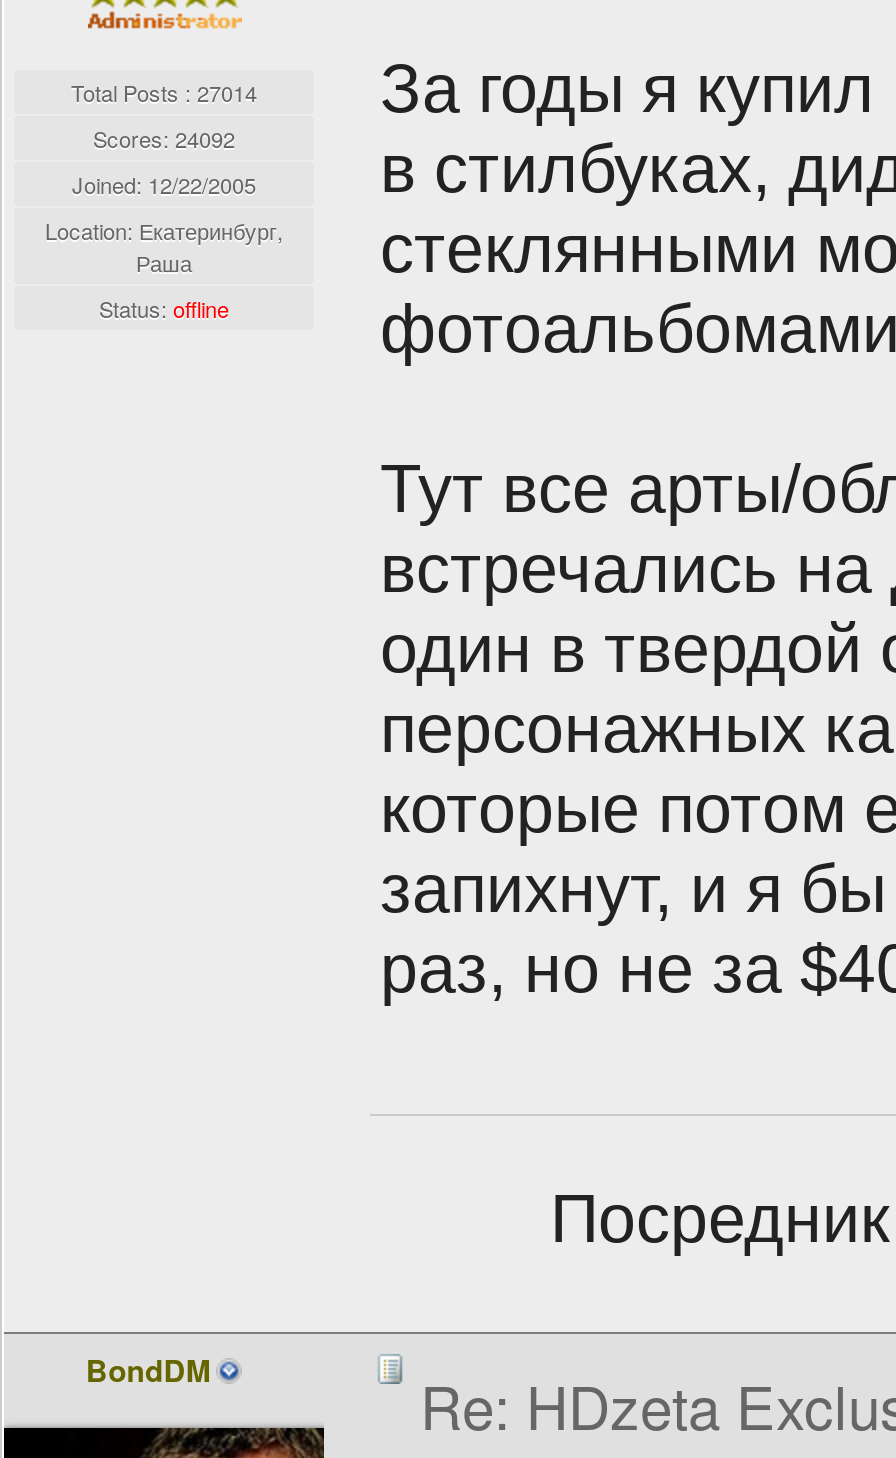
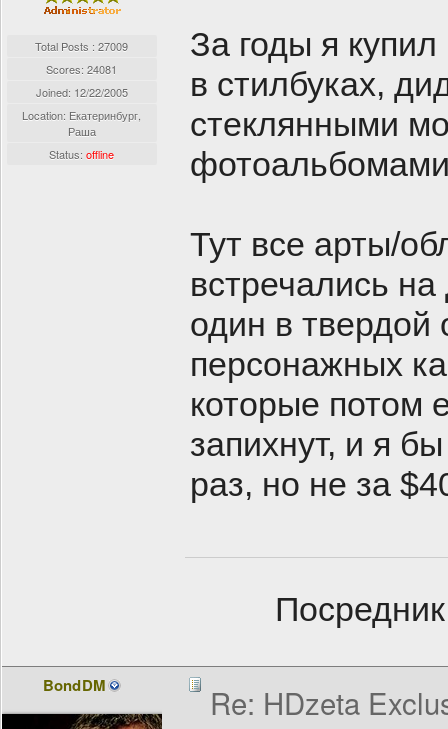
[71,76,257,108] Total Posts : 27014 -> [35,38,128,54] Total Posts : 27009
[93,122,235,154] Scores: 24092 -> [46,61,117,77] Scores: 24081

